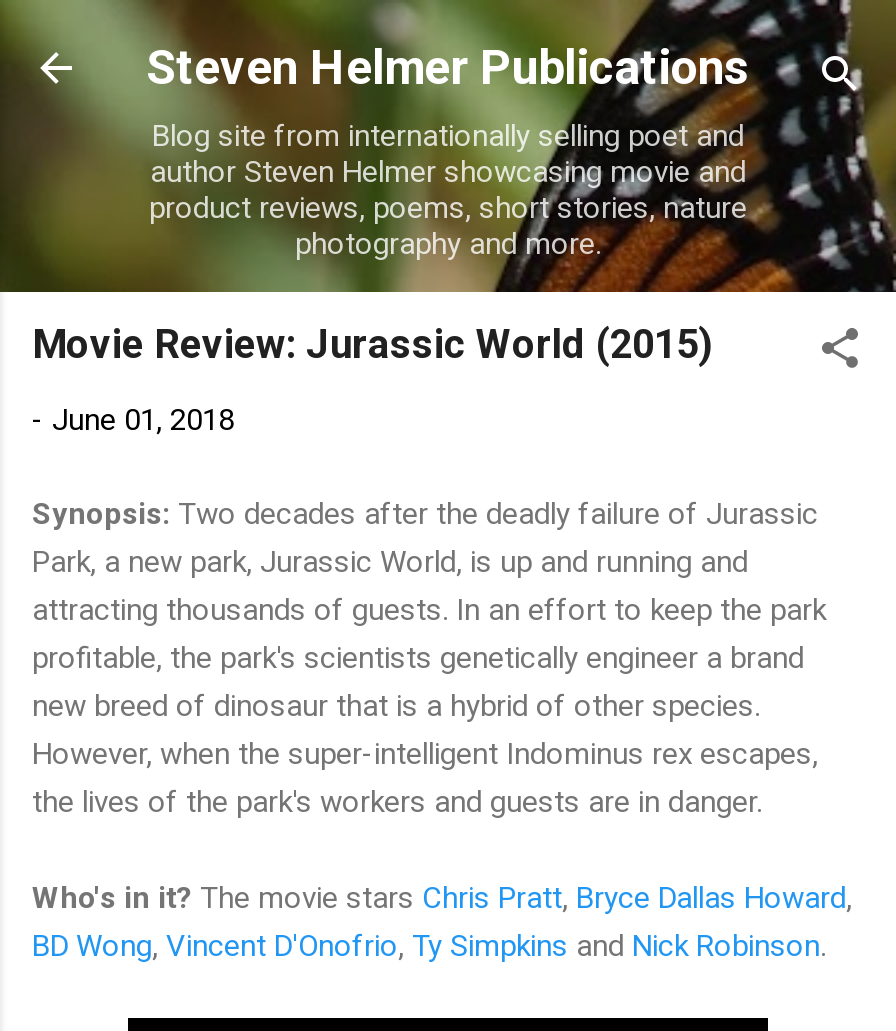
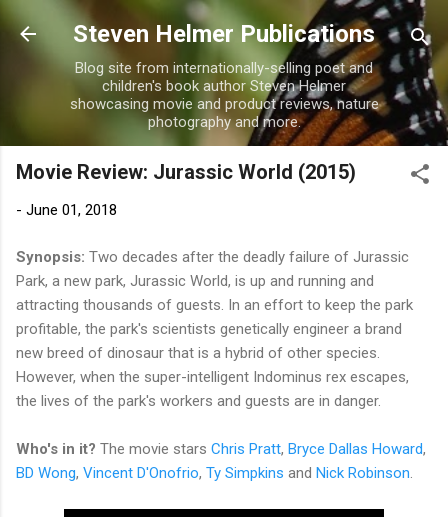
[149,118,747,226] Blog site from internationally selling poet and | author Steven Helmer showcasing movie and | product reviews, poems, short stories, nature -> [69,59,378,113] Blog site from internationally-selling poet and | children's book author Steven Helmer | showcasing movie and product reviews, nature

